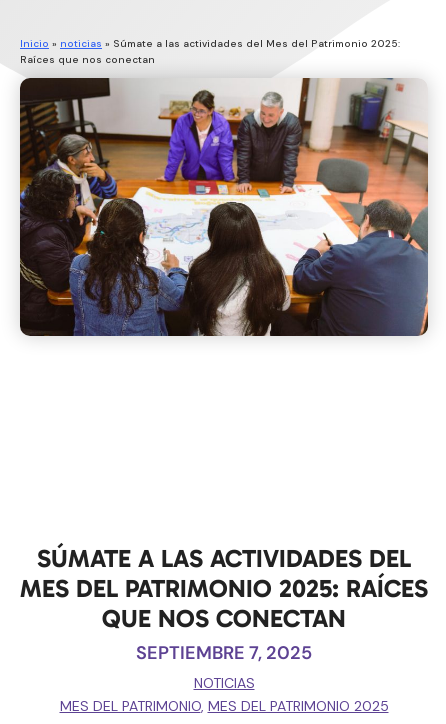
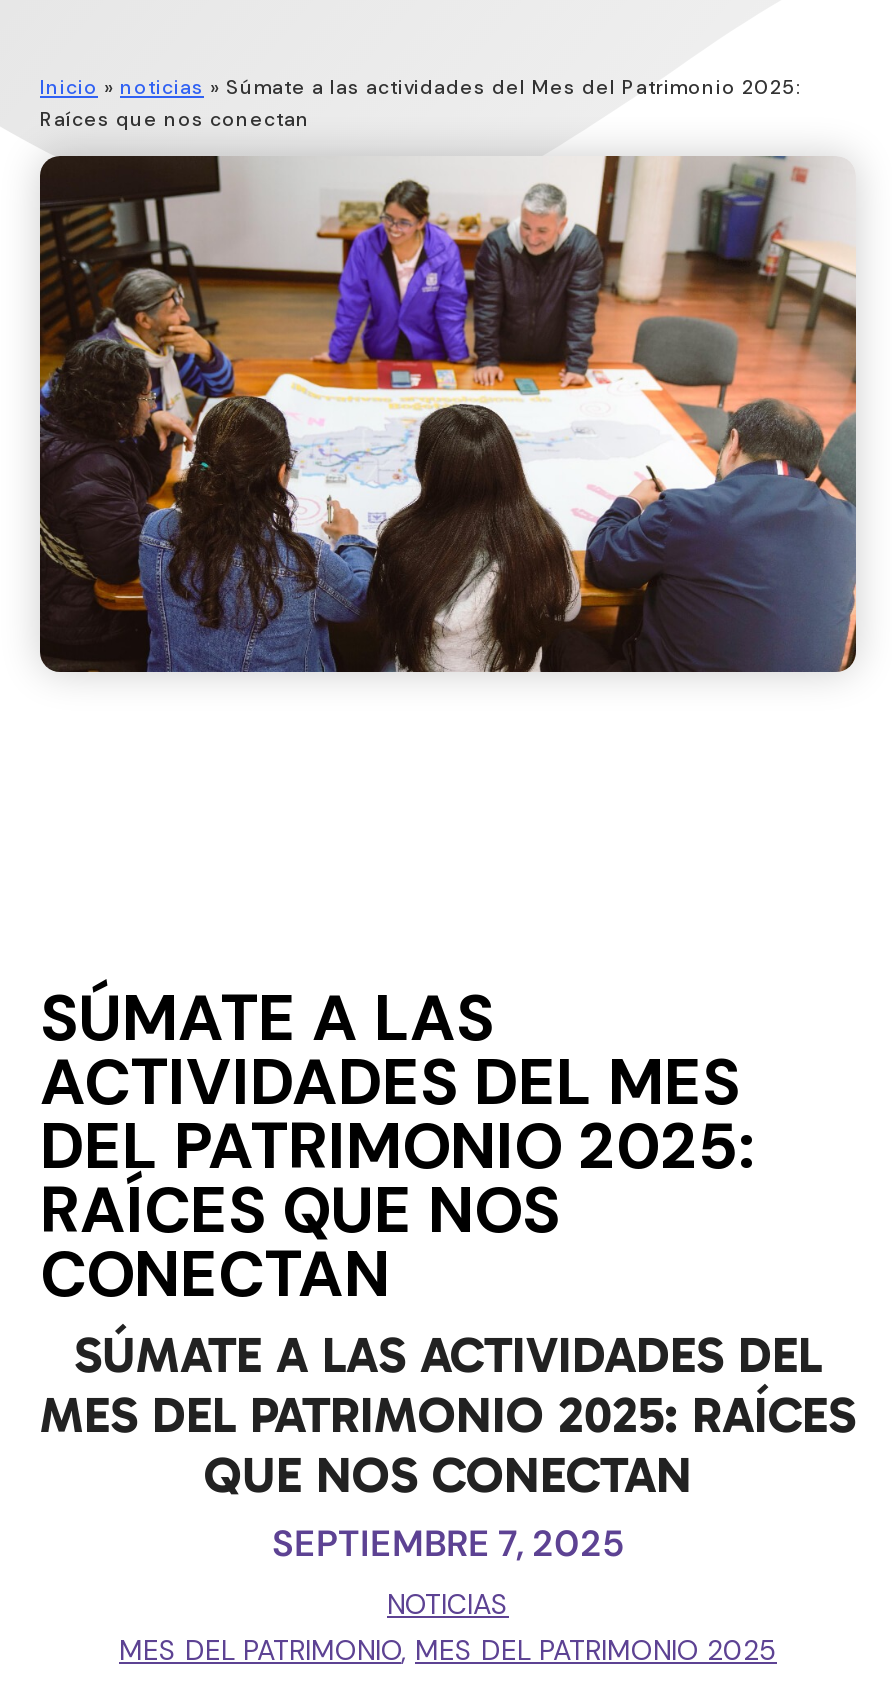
none -> [40,975,752,1315] SÚMATE A LAS | ACTIVIDADES DEL MES | DEL PATRIMONIO 2025: | RAÍCES QUE NOS | CONECTAN

